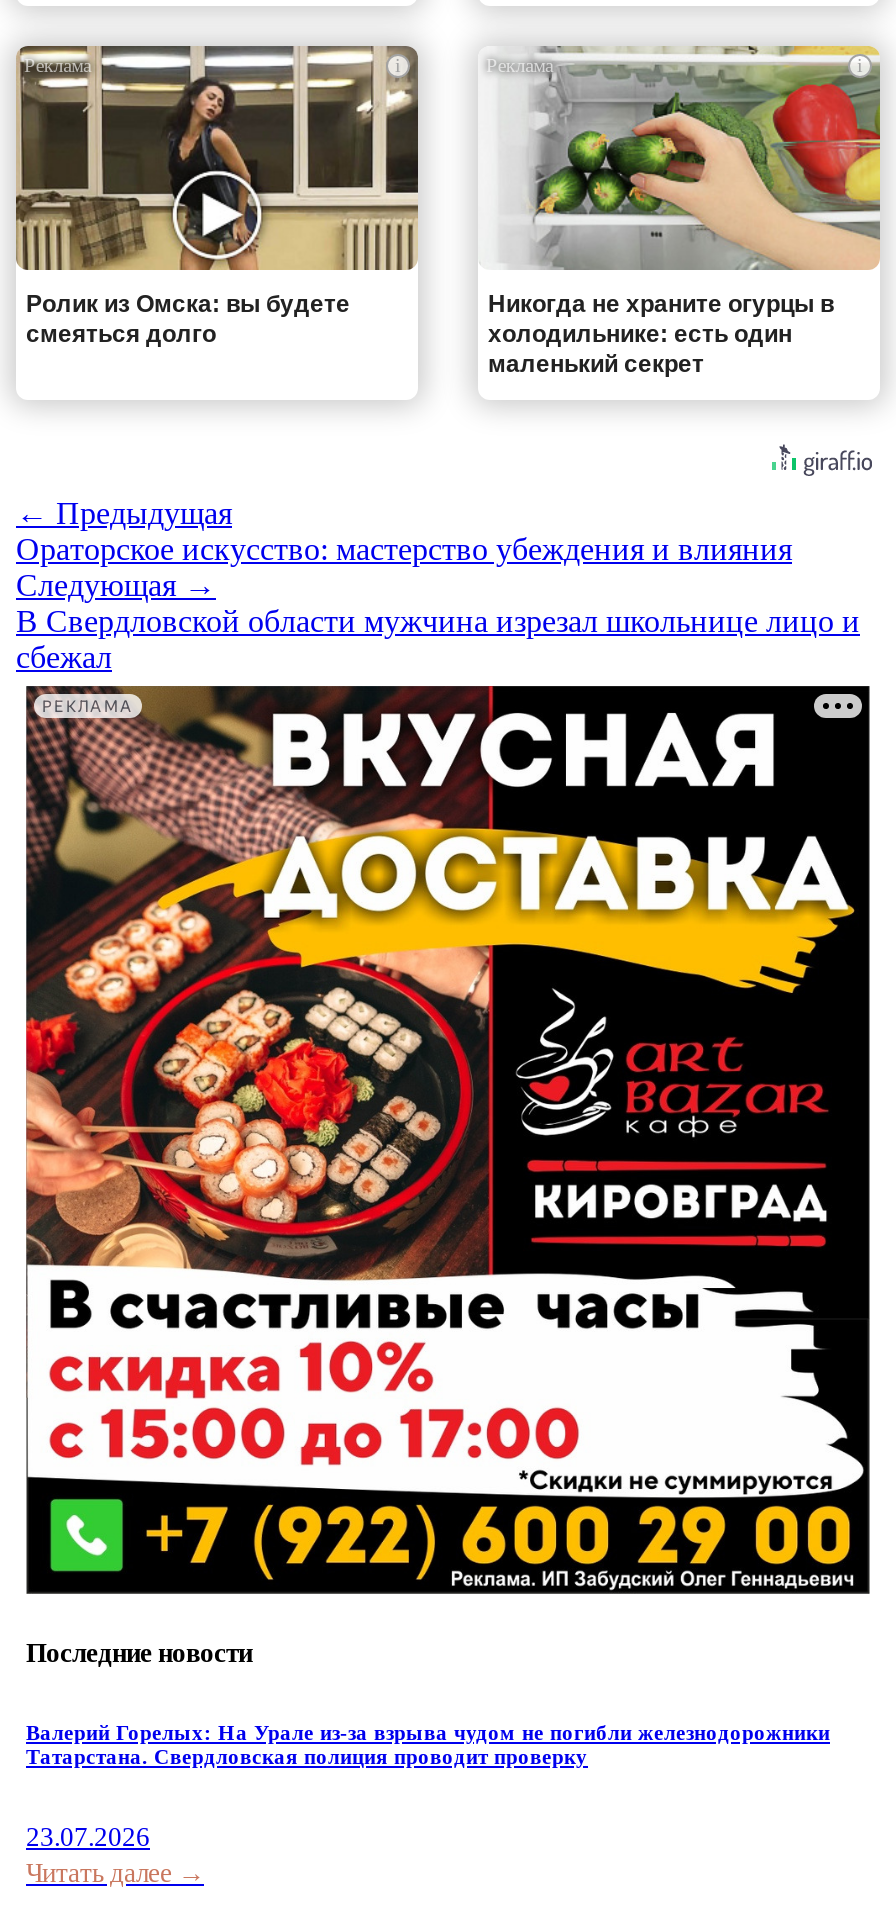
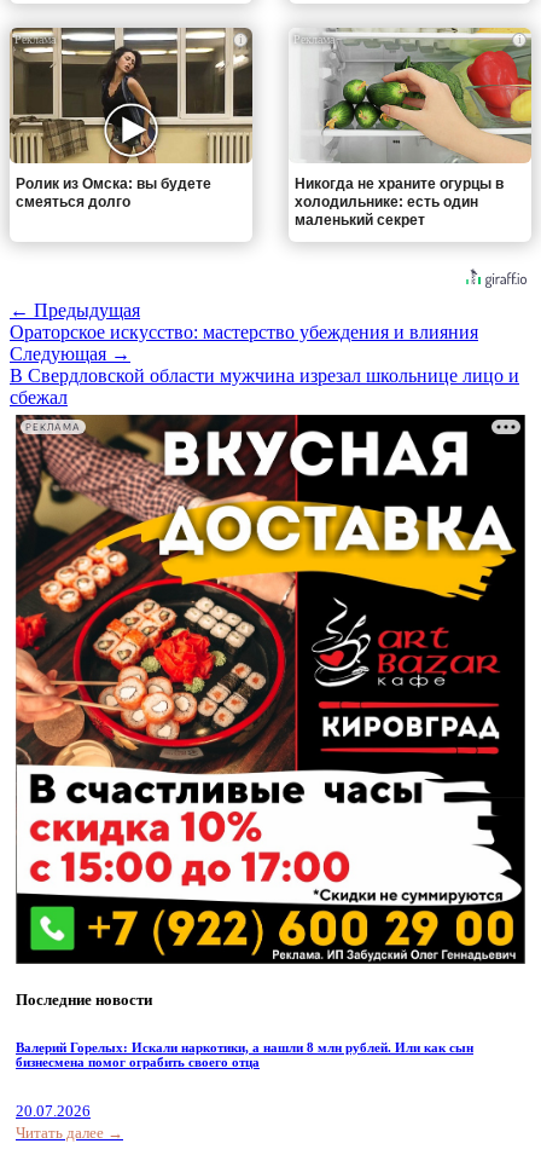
[26,1719,830,1767] Валерий Горелых: На Урале из-за взрыва чудом не погибли железнодорожники | Татарстана. Свердловская полиция проводит проверку -> [16,1040,473,1069] Валерий Горелых: Искали наркотики, а нашли 8 млн рублей. Или как сын | бизнесмена помог ограбить своего отца
[26,1821,150,1851] 23.07.2026 -> [16,1101,91,1120] 20.07.2026

